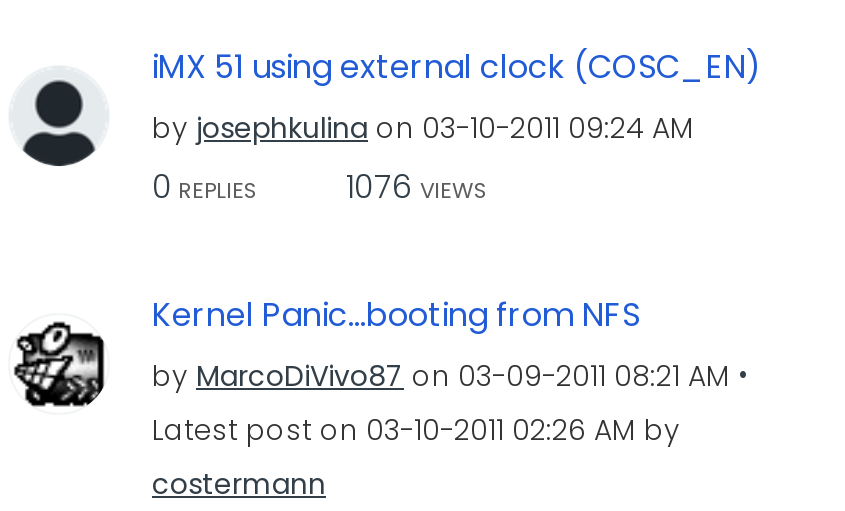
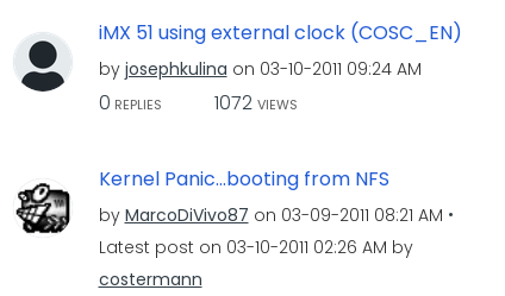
[346,163,488,209] 1076 VIEWS -> [214,89,297,116] 1072 VIEWS

